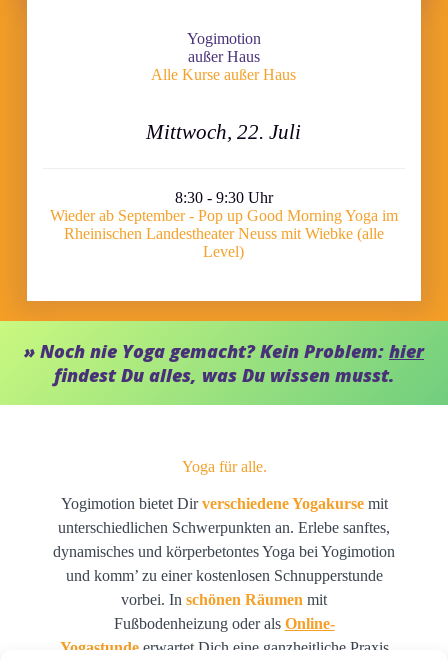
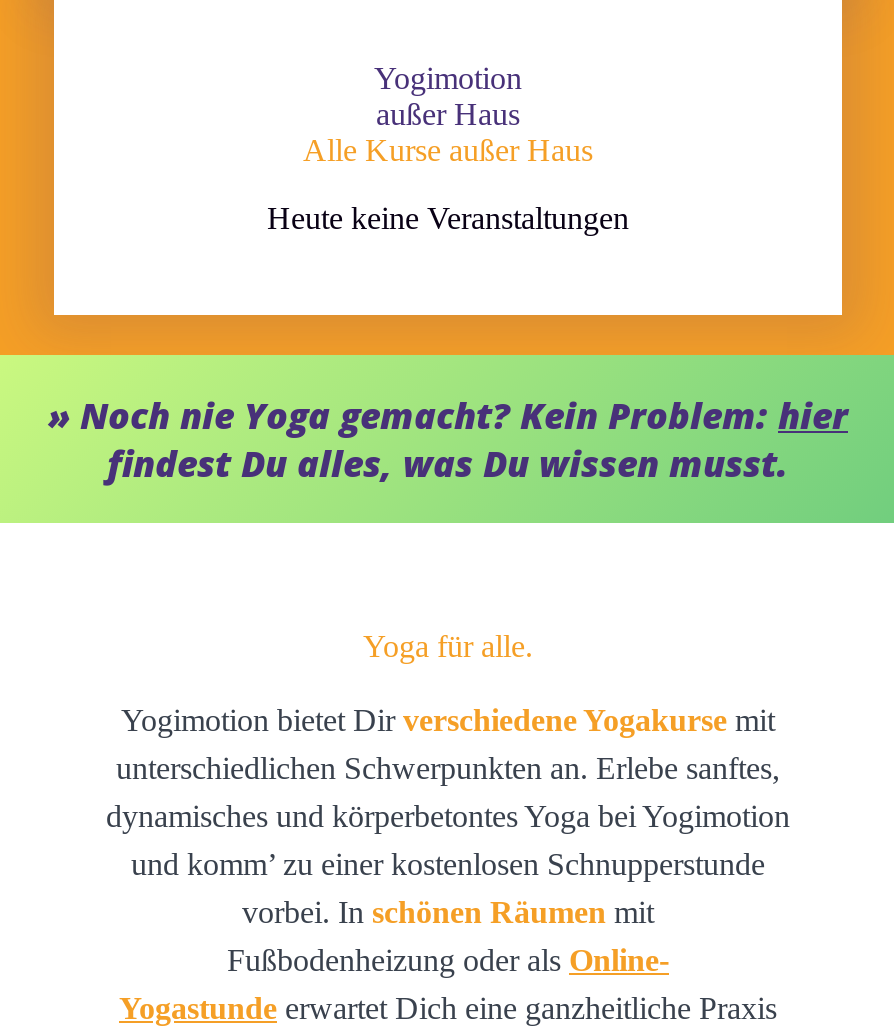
[50,120,398,260] Mittwoch, 22. Juli | 8:30 - 9:30 Uhr | Wieder ab September - Pop up Good Morning Yoga im | Rheinischen Landestheater Neuss mit Wiebke (alle | Level) -> [267,200,629,234] Heute keine Veranstaltungen

